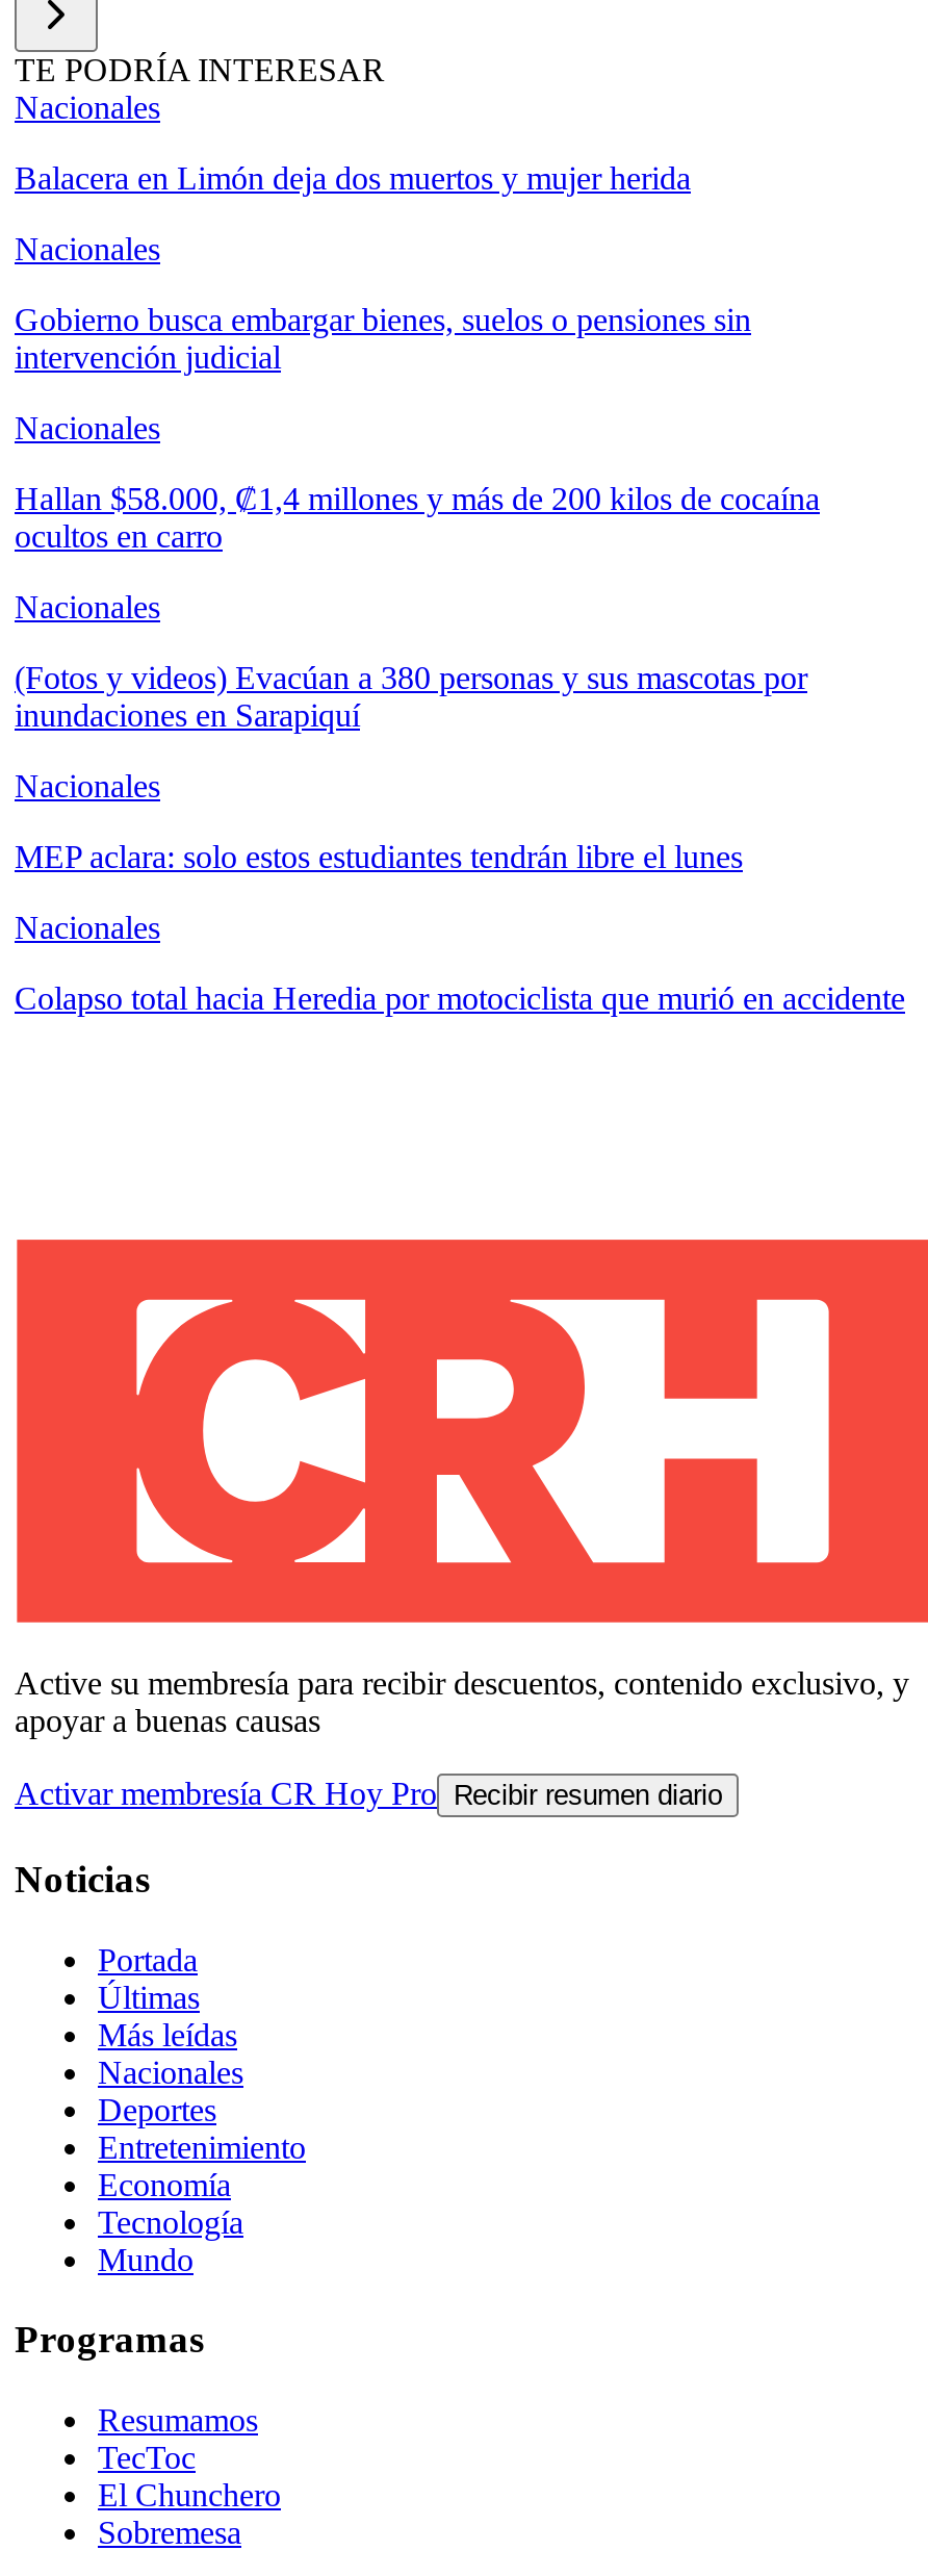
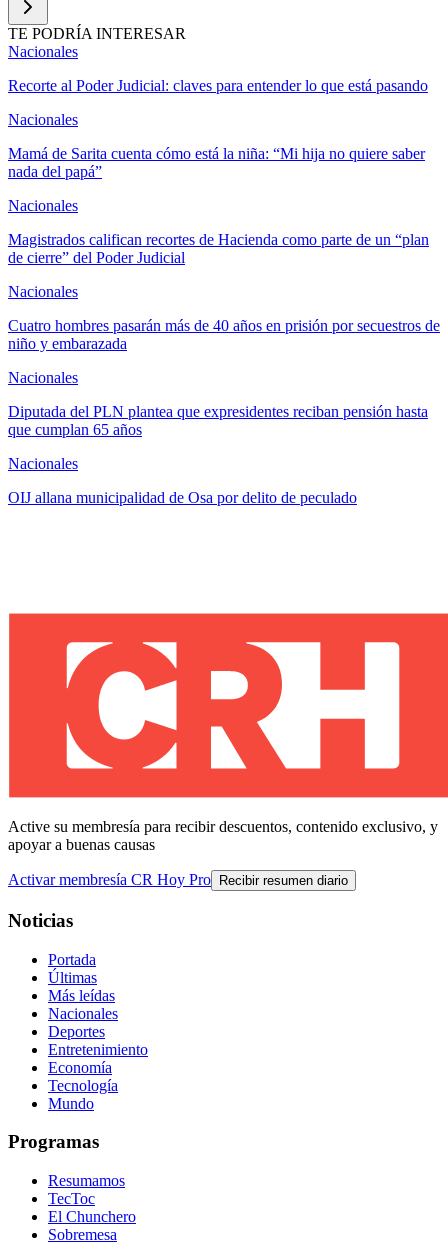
[15,160,691,196] Balacera en Limón deja dos muertos y mujer herida -> [8,77,428,94] Recorte al Poder Judicial: claves para entender lo que está pasando
[15,302,751,375] Gobierno busca embargar bienes, suelos o pensiones sin | intervención judicial -> [8,145,425,180] Mamá de Sarita cuenta cómo está la niña: “Mi hija no quiere saber | nada del papá”
[15,481,820,554] Hallan $58.000, ₡1,4 millones y más de 200 kilos de cocaína | ocultos en carro -> [8,231,429,266] Magistrados califican recortes de Hacienda como parte de un “plan | de cierre” del Poder Judicial
[15,660,807,733] (Fotos y videos) Evacúan a 380 personas y sus mascotas por | inundaciones en Sarapiquí -> [8,317,440,352] Cuatro hombres pasarán más de 40 años en prisión por secuestros de | niño y embarazada
[15,839,743,874] MEP aclara: solo estos estudiantes tendrán libre el lunes -> [8,403,428,438] Diputada del PLN plantea que expresidentes reciban pensión hasta | que cumplan 65 años
[15,981,905,1016] Colapso total hacia Heredia por motociclista que murió en accidente -> [8,489,357,506] OIJ allana municipalidad de Osa por delito de peculado

